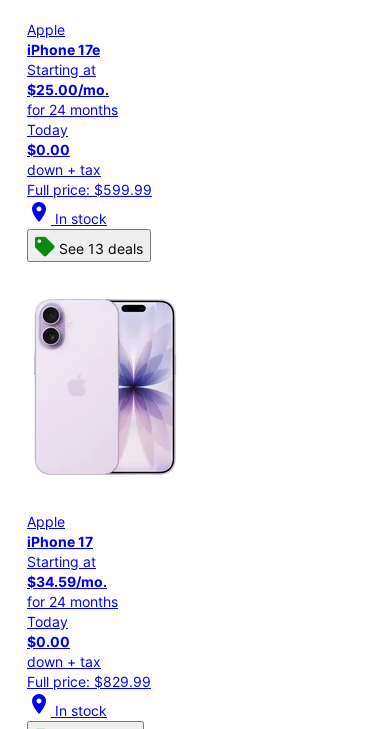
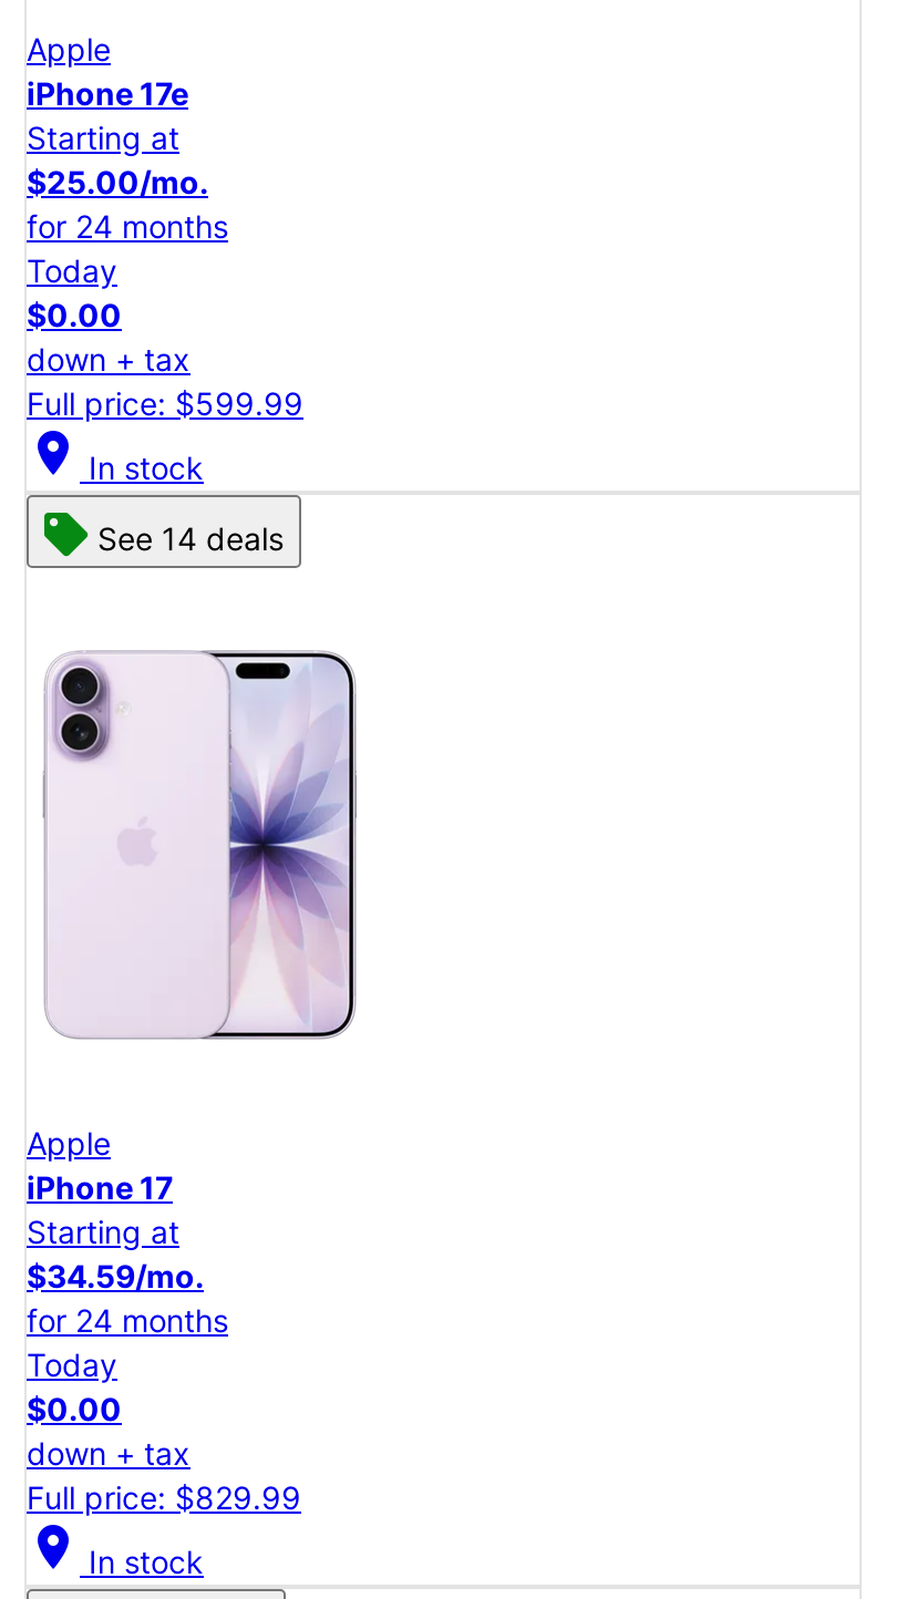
[59,240,143,257] See 13 deals -> [97,520,284,558] See 14 deals

